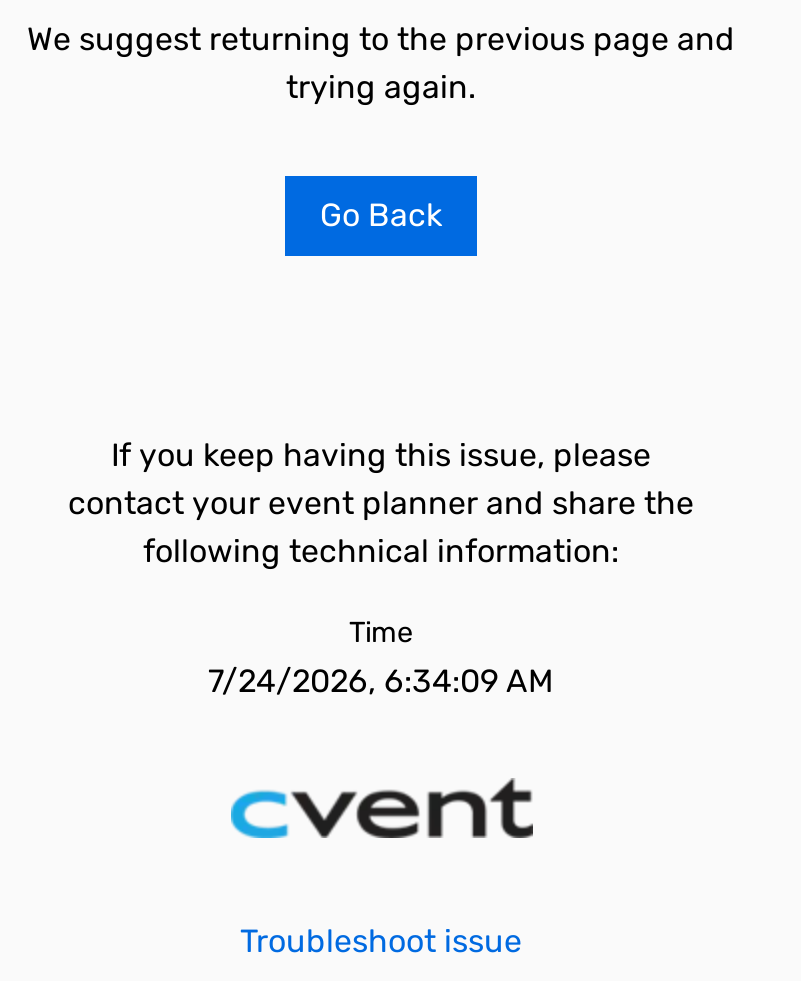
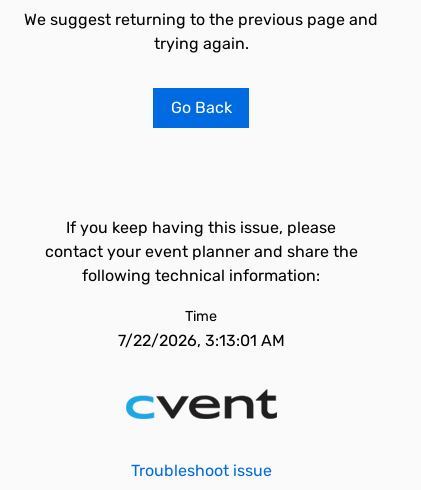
[208,662,554,700] 7/24/2026, 6:34:09 AM -> [117,331,284,350] 7/22/2026, 3:13:01 AM

